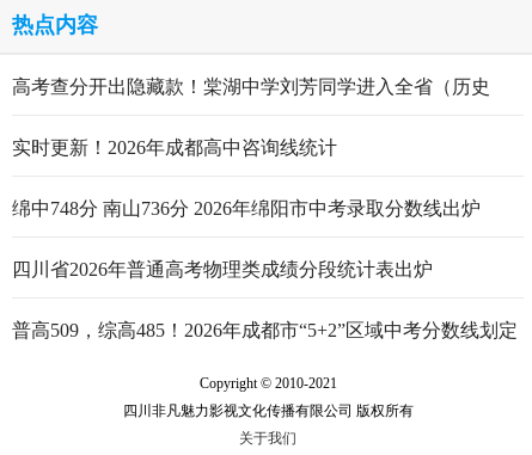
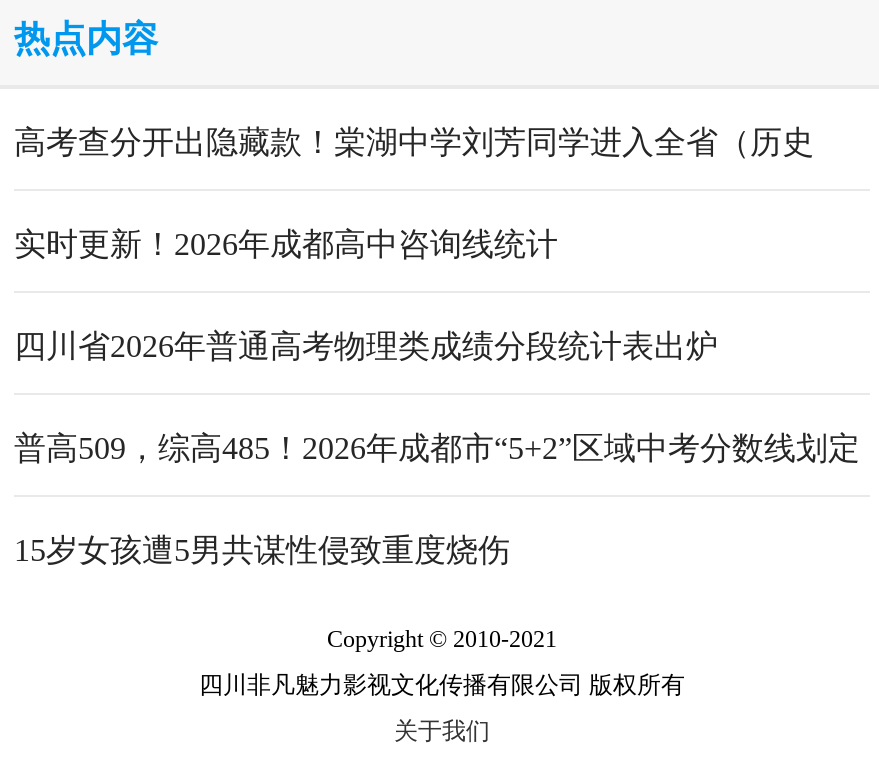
[12,198,481,219] 绵中748分 南山736分 2026年绵阳市中考录取分数线出炉 -> none
moved [12,259,518,340] -> [14,329,860,465]: 四川省2026年普通高考物理类成绩分段统计表出炉 | 普高509，综高485！2026年成都市“5+2”区域中考分数线划定
none -> [14,533,510,567] 15岁女孩遭5男共谋性侵致重度烧伤

